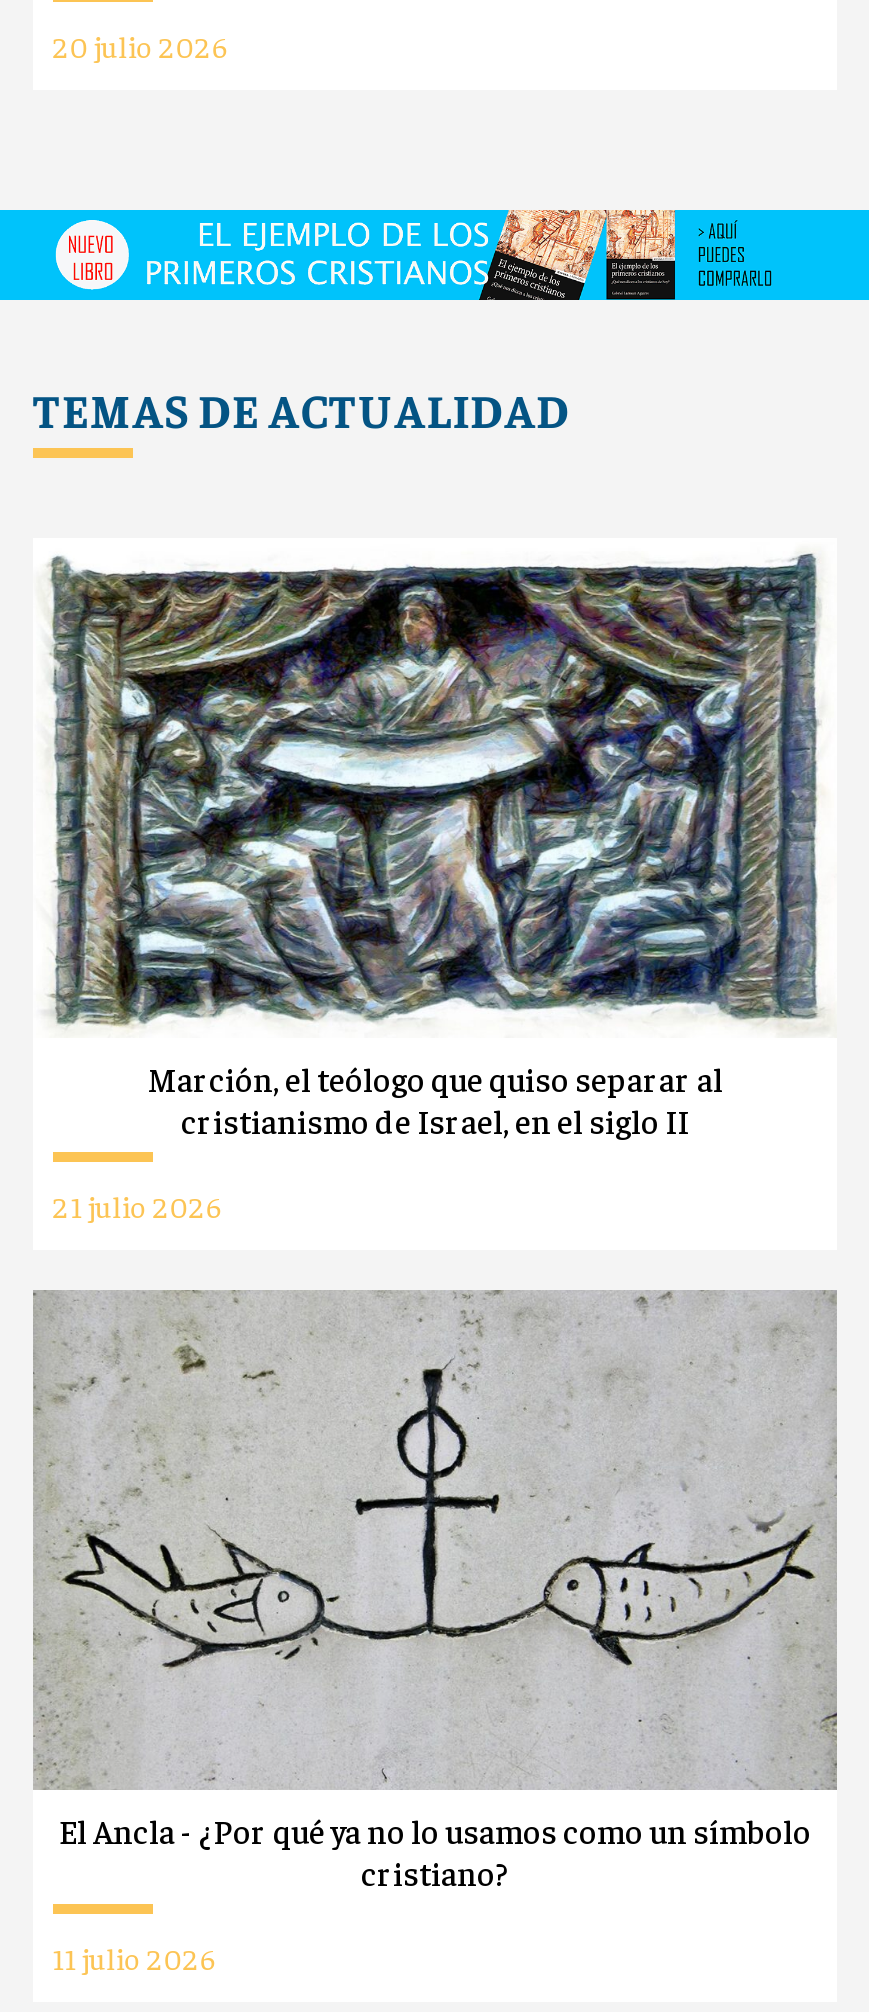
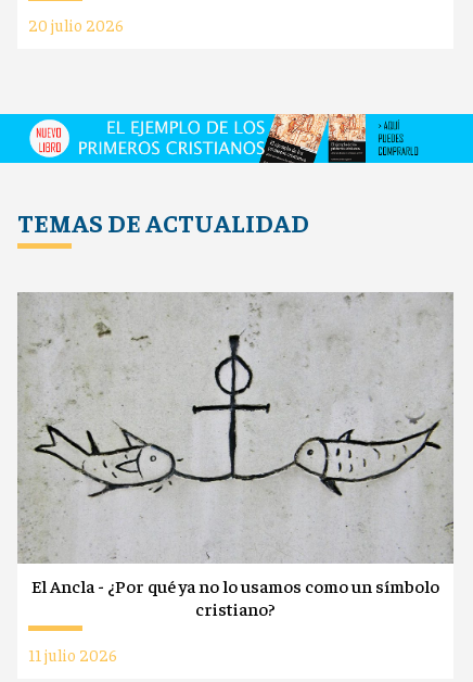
[35,540,837,1224] [image] | Marción, el teólogo que quiso separar al | cristianismo de Israel, en el siglo II | 21 julio 2026 -> none

